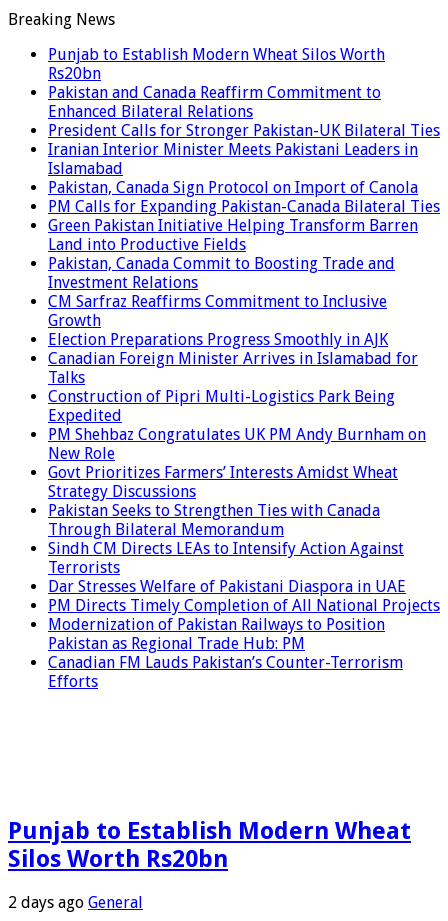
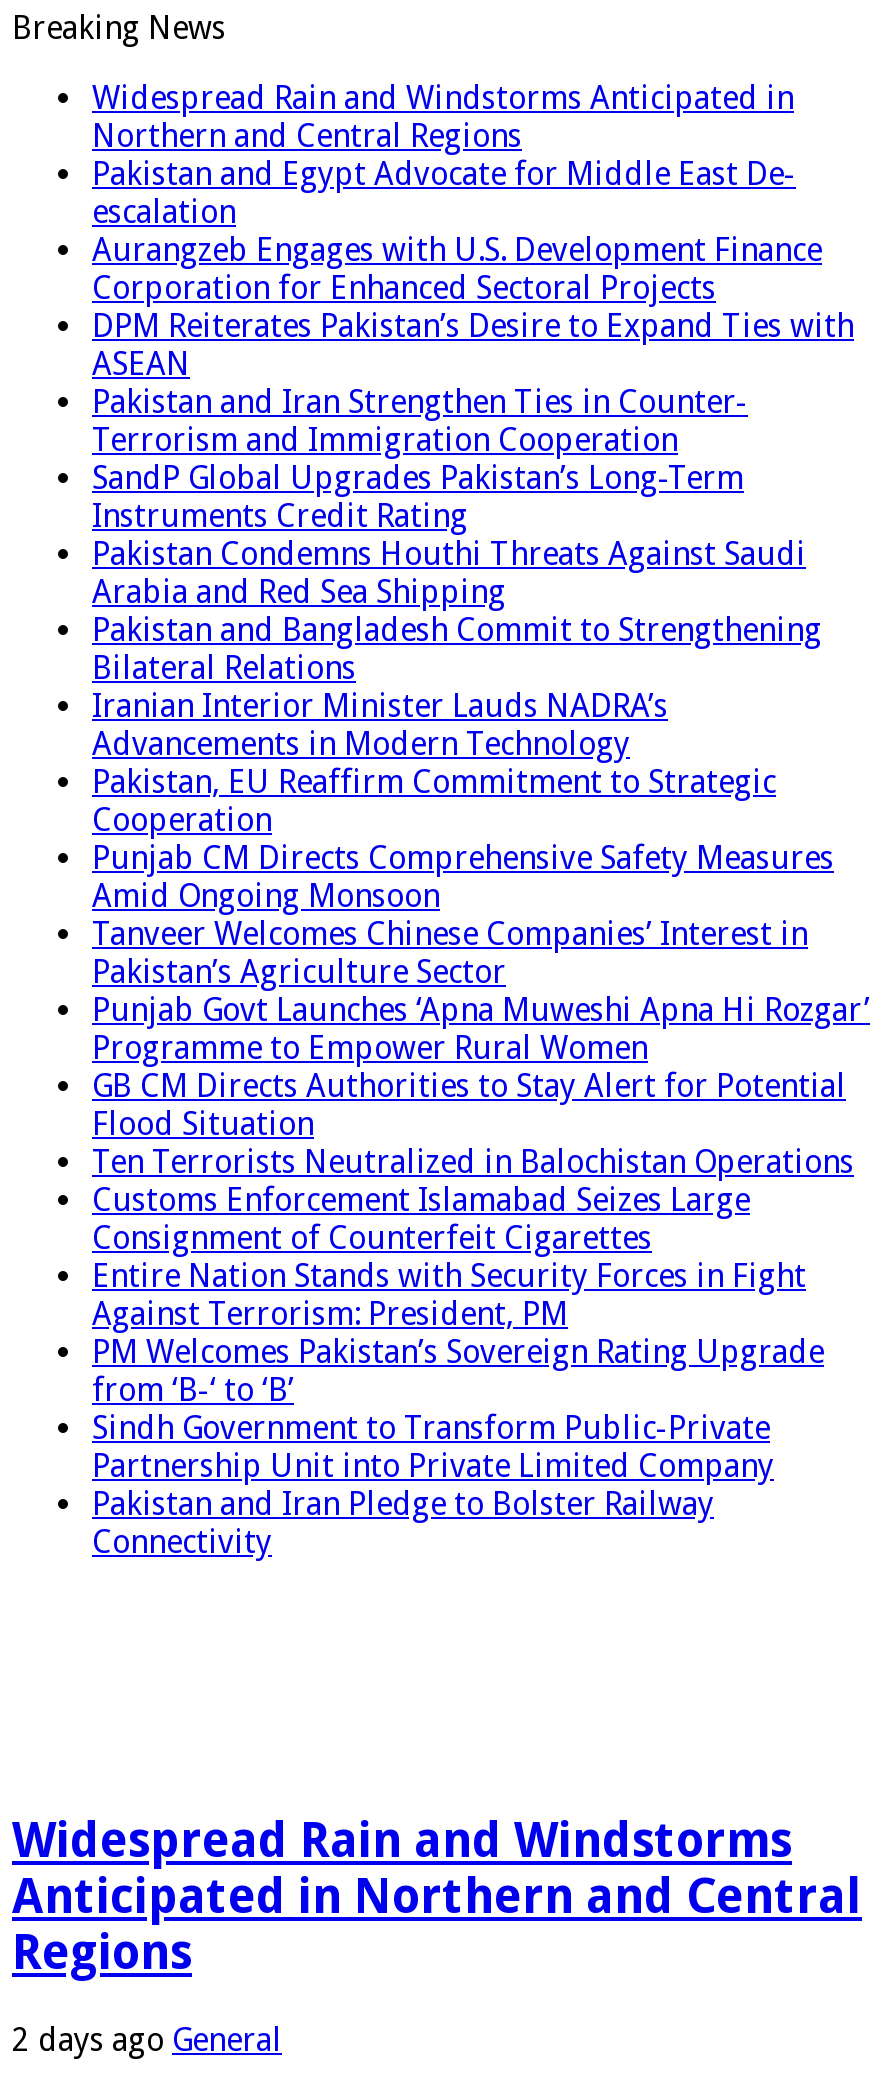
[48,45,440,691] Punjab to Establish Modern Wheat Silos Worth | Rs20bn | Pakistan and Canada Reaffirm Commitment to | Enhanced Bilateral Relations | President Calls for Stronger Pakistan-UK Bilateral Ties | Iranian Interior Minister Meets Pakistani Leaders in | Islamabad | Pakistan, Canada Sign Protocol on Import of Canola | PM Calls for Expanding Pakistan-Canada Bilateral Ties | Green Pakistan Initiative Helping Transform Barren | Land into Productive Fields | Pakistan, Canada Commit to Boosting Trade and | Investment Relations | CM Sarfraz Reaffirms Commitment to Inclusive | Growth | Election Preparations Progress Smoothly in AJK | Canadian Foreign Minister Arrives in Islamabad for | Talks | Construction of Pipri Multi-Logistics Park Being | Expedited | PM Shehbaz Congratulates UK PM Andy Burnham on | New Role | Govt Prioritizes Farmers’ Interests Amidst Wheat | Strategy Discussions | Pakistan Seeks to Strengthen Ties with Canada | Through Bilateral Memorandum | Sindh CM Directs LEAs to Intensify Action Against | Terrorists | Dar Stresses Welfare of Pakistani Diaspora in UAE | PM Directs Timely Completion of All National Projects | Modernization of Pakistan Railways to Position | Pakistan as Regional Trade Hub: PM | Canadian FM Lauds Pakistan’s Counter-Terrorism | Efforts -> [92,79,870,1561] Widespread Rain and Windstorms Anticipated in | Northern and Central Regions | Pakistan and Egypt Advocate for Middle East De- | escalation | Aurangzeb Engages with U.S. Development Finance | Corporation for Enhanced Sectoral Projects | DPM Reiterates Pakistan’s Desire to Expand Ties with | ASEAN | Pakistan and Iran Strengthen Ties in Counter- | Terrorism and Immigration Cooperation | SandP Global Upgrades Pakistan’s Long-Term | Instruments Credit Rating | Pakistan Condemns Houthi Threats Against Saudi | Arabia and Red Sea Shipping | Pakistan and Bangladesh Commit to Strengthening | Bilateral Relations | Iranian Interior Minister Lauds NADRA’s | Advancements in Modern Technology | Pakistan, EU Reaffirm Commitment to Strategic | Cooperation | Punjab CM Directs Comprehensive Safety Measures | Amid Ongoing Monsoon | Tanveer Welcomes Chinese Companies’ Interest in | Pakistan’s Agriculture Sector | Punjab Govt Launches ‘Apna Muweshi Apna Hi Rozgar’ | Programme to Empower Rural Women | GB CM Directs Authorities to Stay Alert for Potential | Flood Situation | Ten Terrorists Neutralized in Balochistan Operations | Customs Enforcement Islamabad Seizes Large | Consignment of Counterfeit Cigarettes | Entire Nation Stands with Security Forces in Fight | Against Terrorism: President, PM | PM Welcomes Pakistan’s Sovereign Rating Upgrade | from ‘B-‘ to ‘B’ | Sindh Government to Transform Public-Private | Partnership Unit into Private Limited Company | Pakistan and Iran Pledge to Bolster Railway | Connectivity
[8,817,411,873] Punjab to Establish Modern Wheat | Silos Worth Rs20bn -> [12,1813,862,1981] Widespread Rain and Windstorms | Anticipated in Northern and Central | Regions

